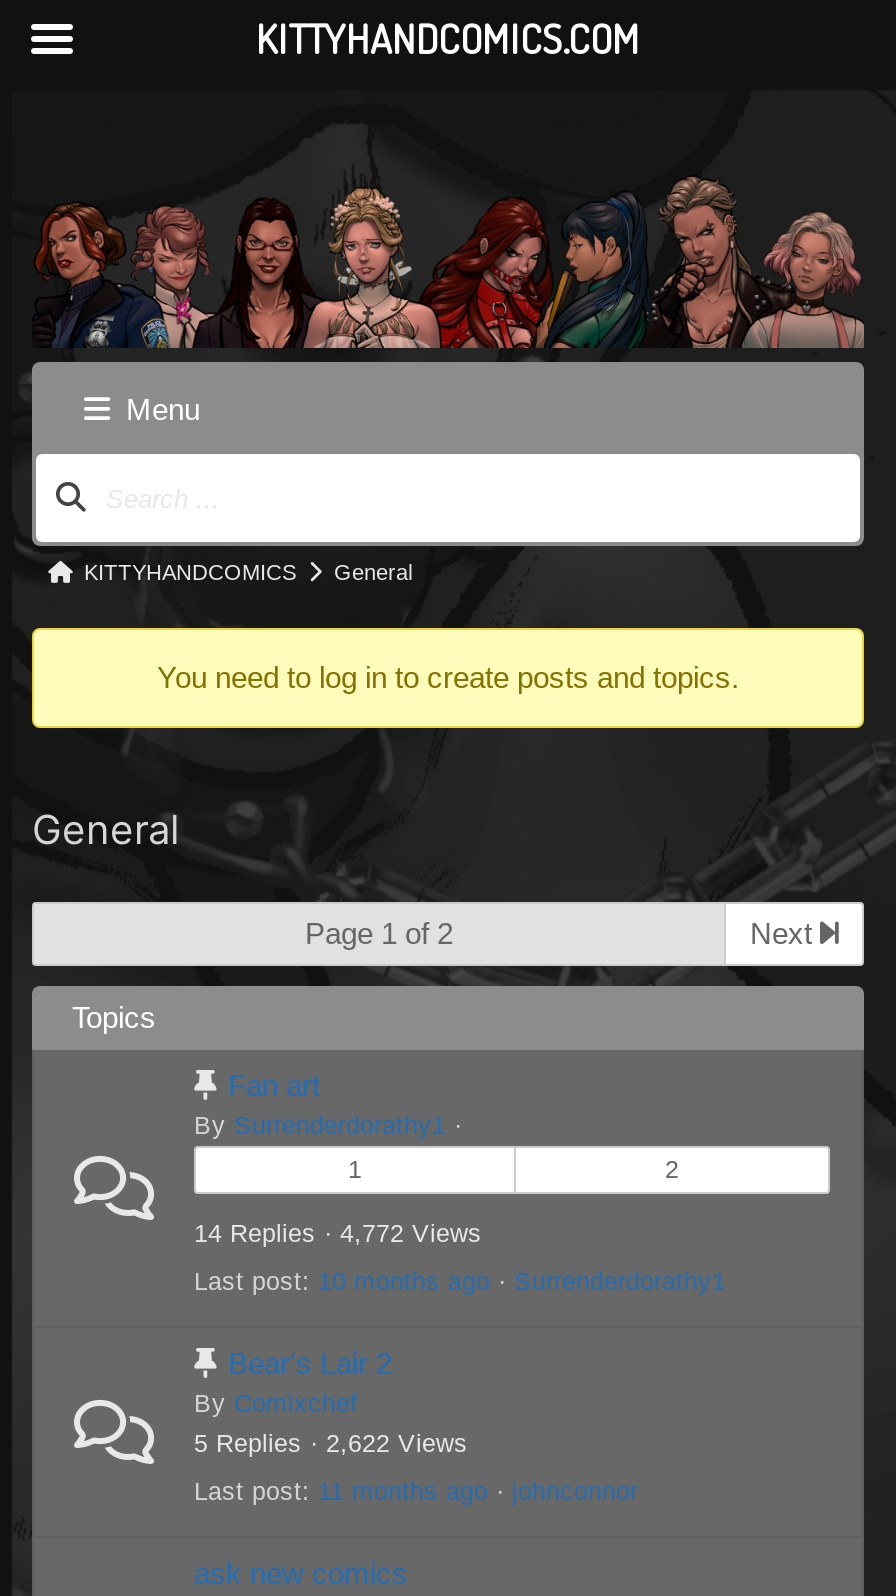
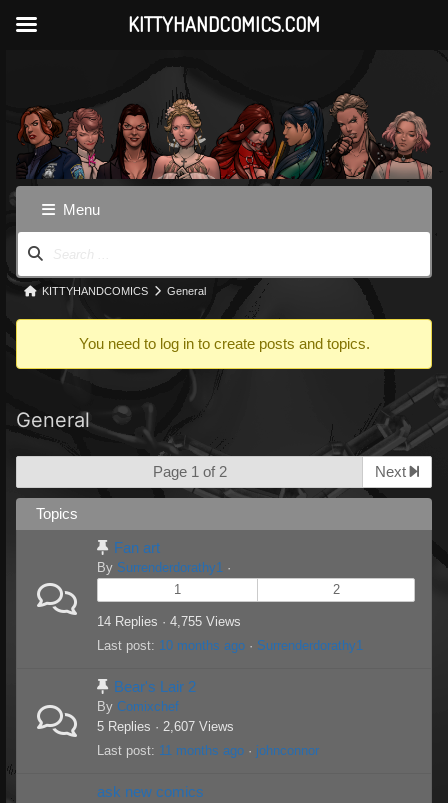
[194,1220,482,1248] 14 Replies · 4,772 Views -> [97,615,241,629] 14 Replies · 4,755 Views
[194,1430,468,1458] 5 Replies · 2,622 Views -> [97,720,234,734] 5 Replies · 2,607 Views

